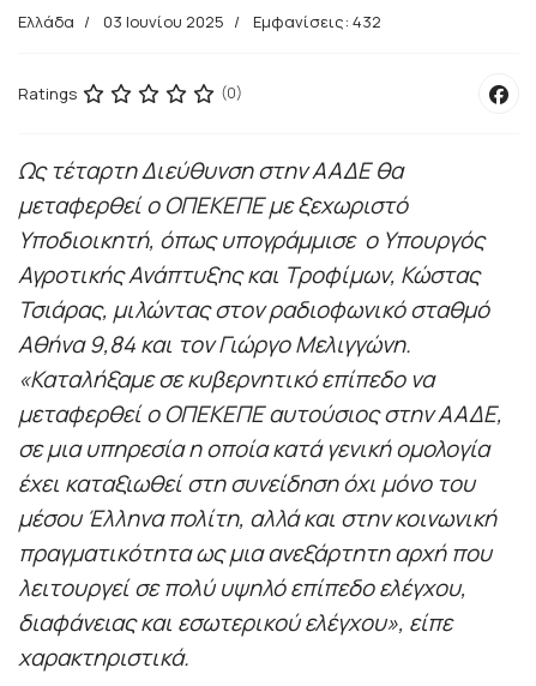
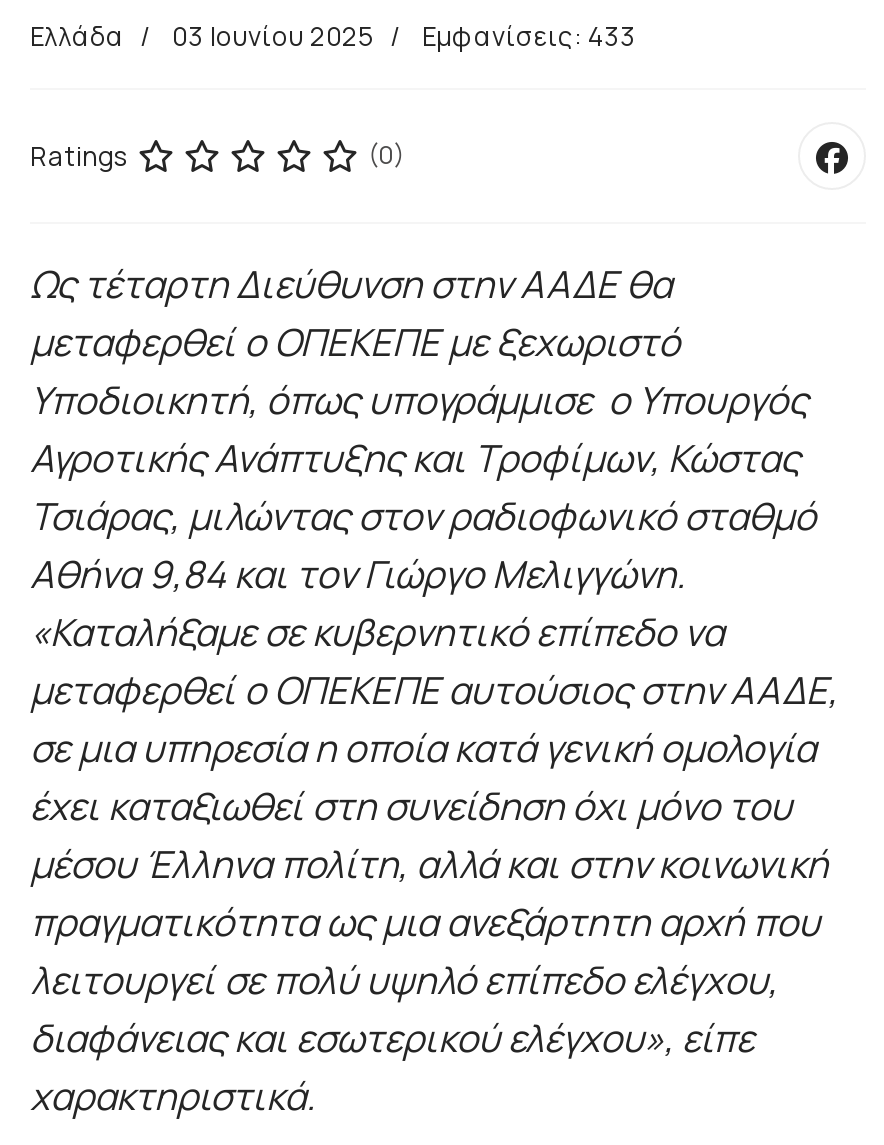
[18,10,381,32] Ελλάδα 03 Ιουνίου 2025 Εμφανίσεις: 432 -> [30,17,636,53] Ελλάδα 03 Ιουνίου 2025 Εμφανίσεις: 433

